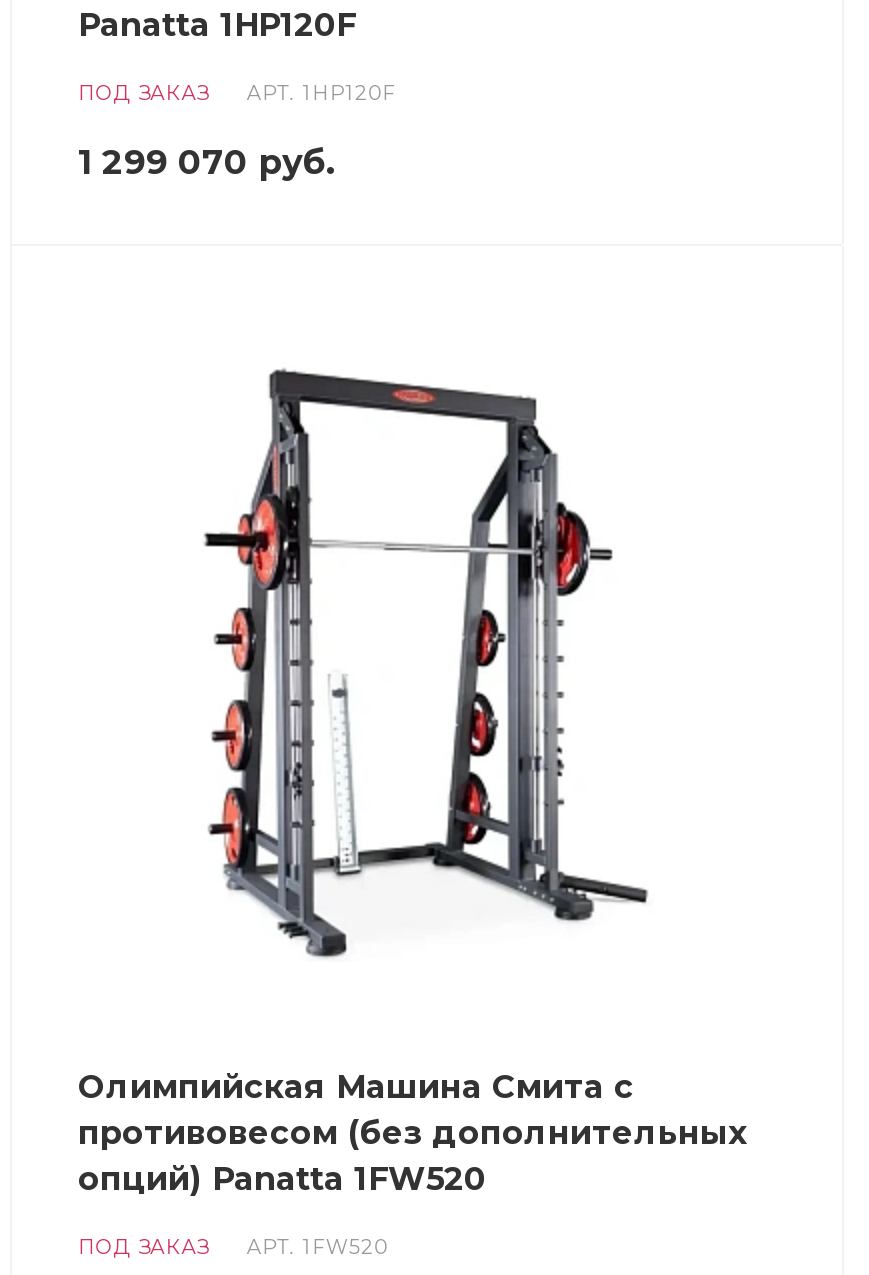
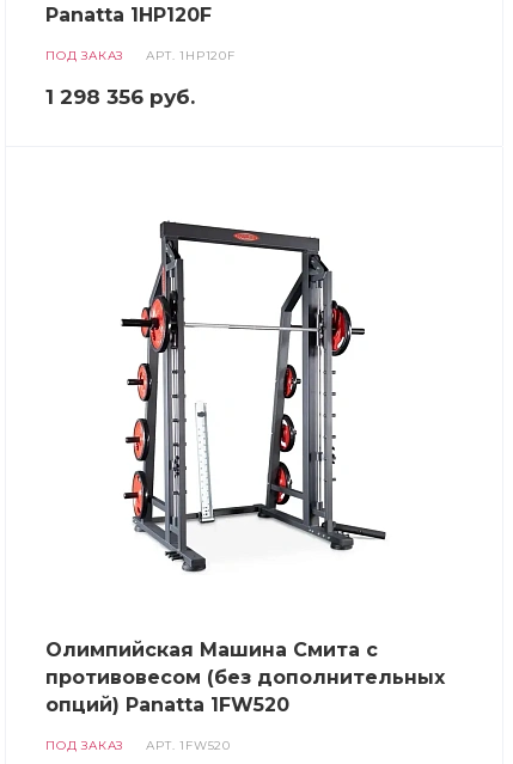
[78,142,334,182] 1 299 070 руб. -> [45,85,195,109] 1 298 356 руб.

